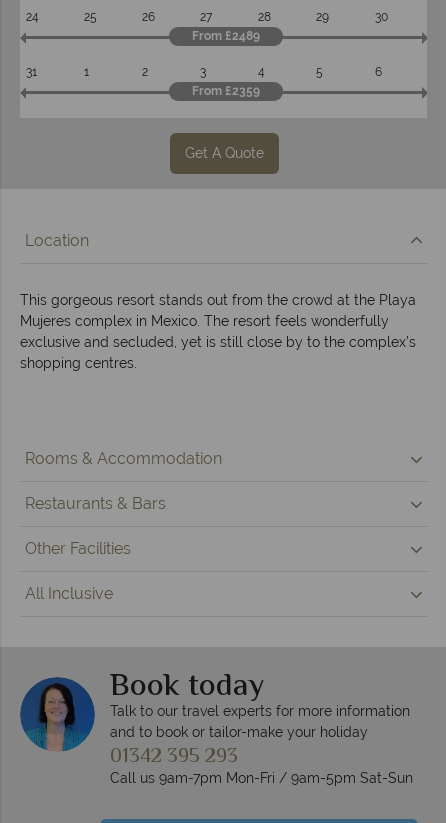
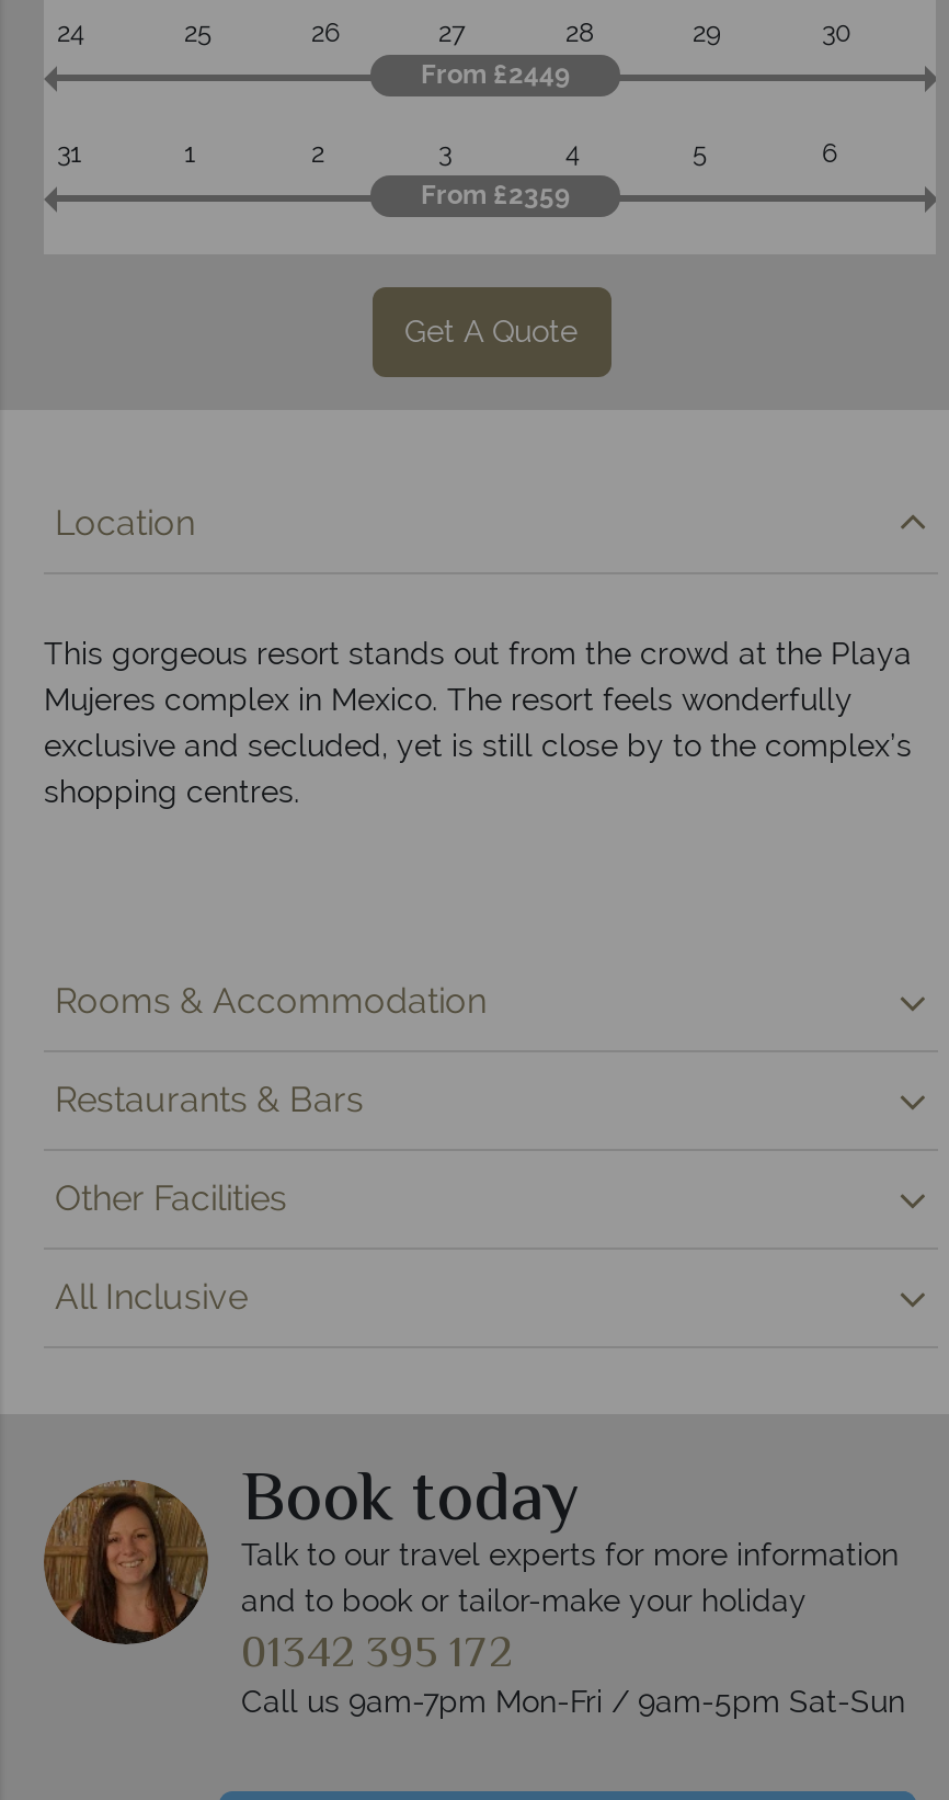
[192,29,260,43] From £2489 -> [421,60,570,90] From £2449
[19,676,238,773] [image] | 01342 395 293 -> [42,1478,513,1691] [image] | 01342 395 172

